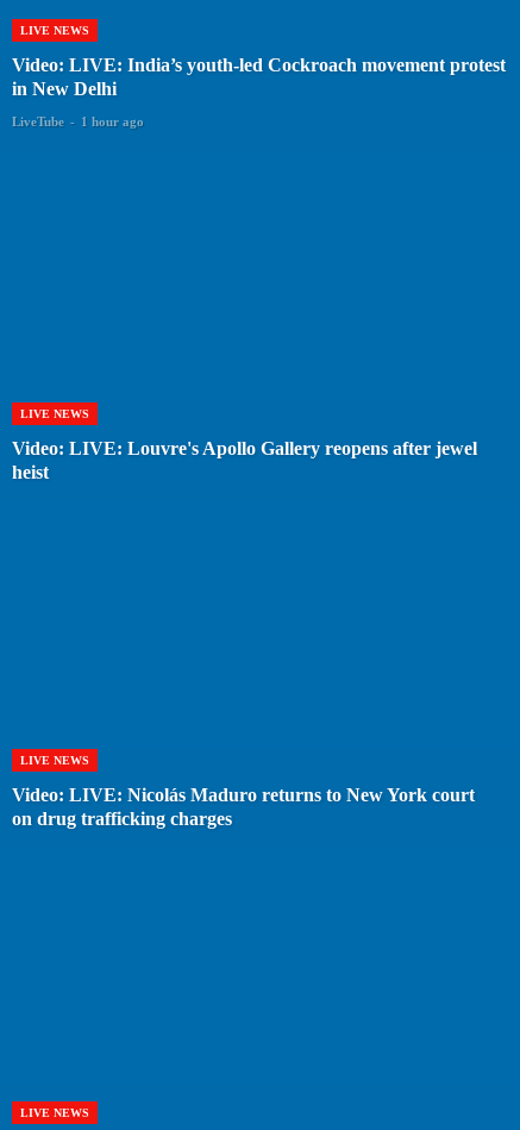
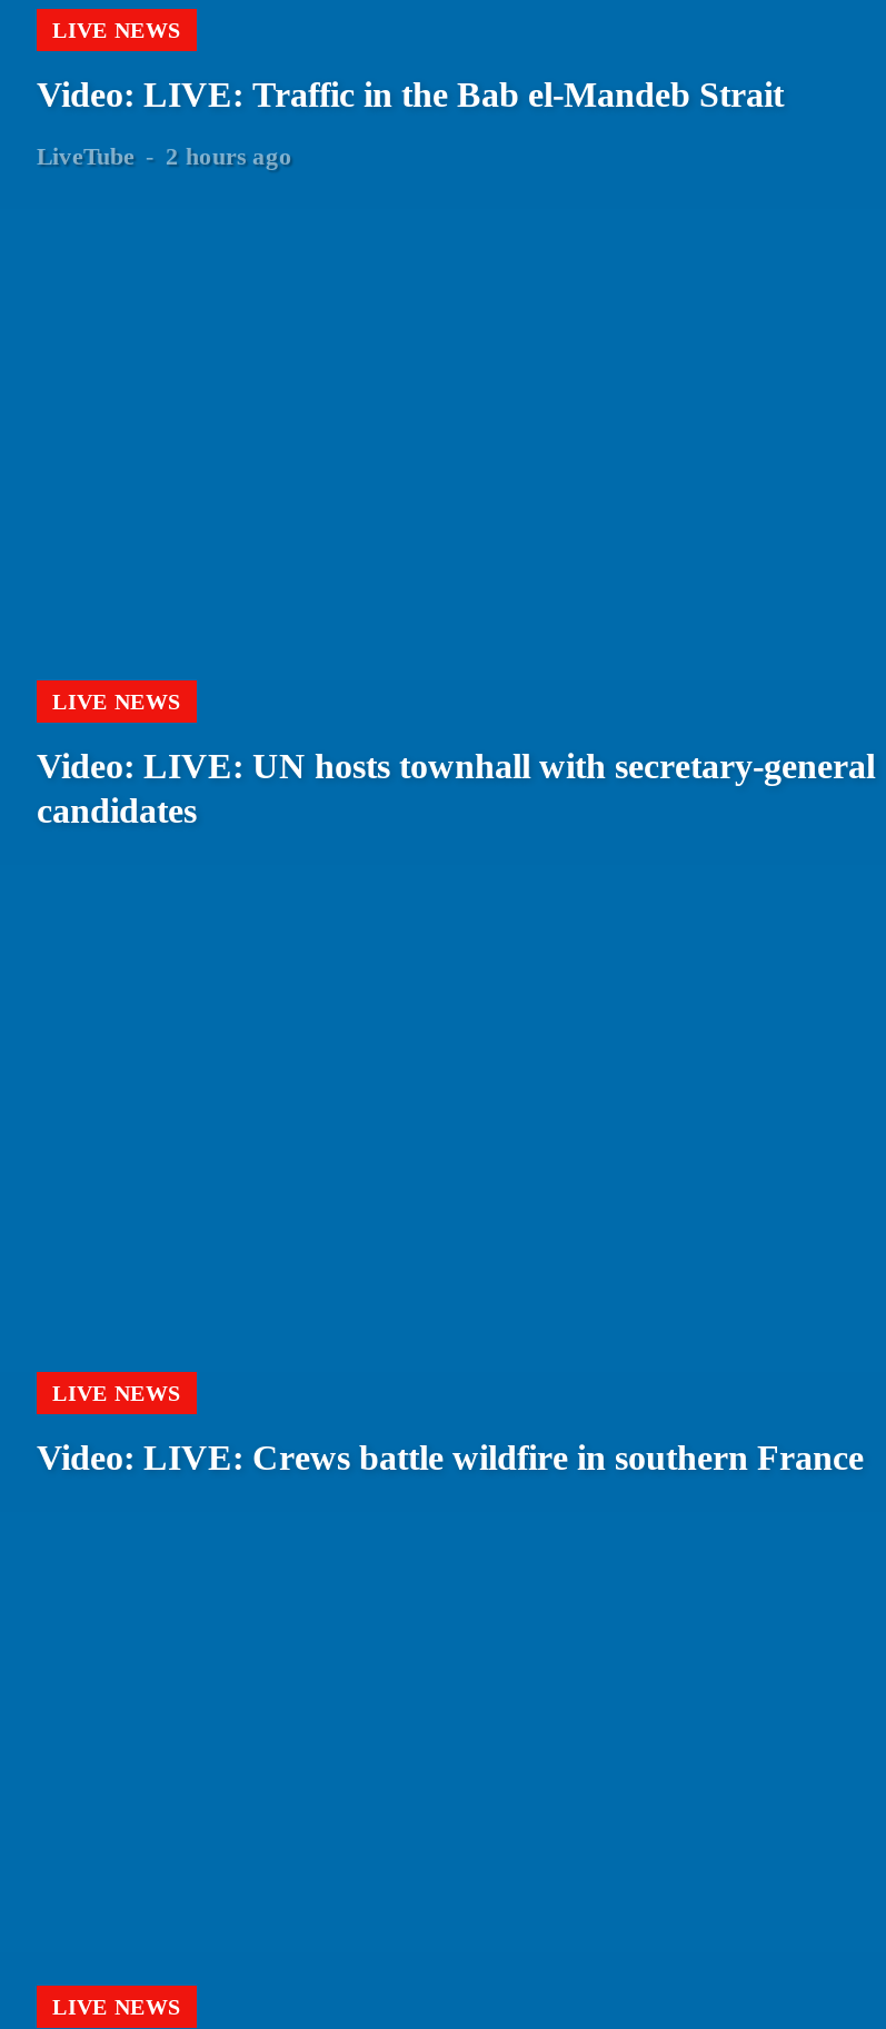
[12,55,506,99] Video: LIVE: India’s youth-led Cockroach movement protest | in New Delhi -> [37,75,784,113] Video: LIVE: Traffic in the Bab el-Mandeb Strait
[12,114,144,128] LiveTube - 1 hour ago -> [37,142,292,169] LiveTube - 2 hours ago
[12,438,477,482] Video: LIVE: Louvre's Apollo Gallery reopens after jewel | heist -> [37,747,875,830] Video: LIVE: UN hosts townhall with secretary-general | candidates
[12,785,475,829] Video: LIVE: Nicolás Maduro returns to New York court | on drug trafficking charges -> [37,1439,864,1477] Video: LIVE: Crews battle wildfire in southern France

